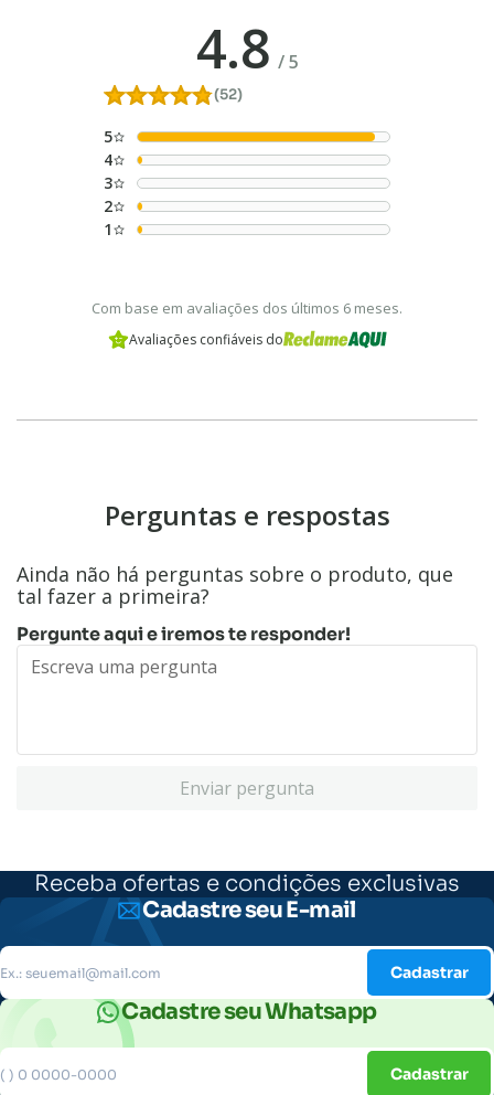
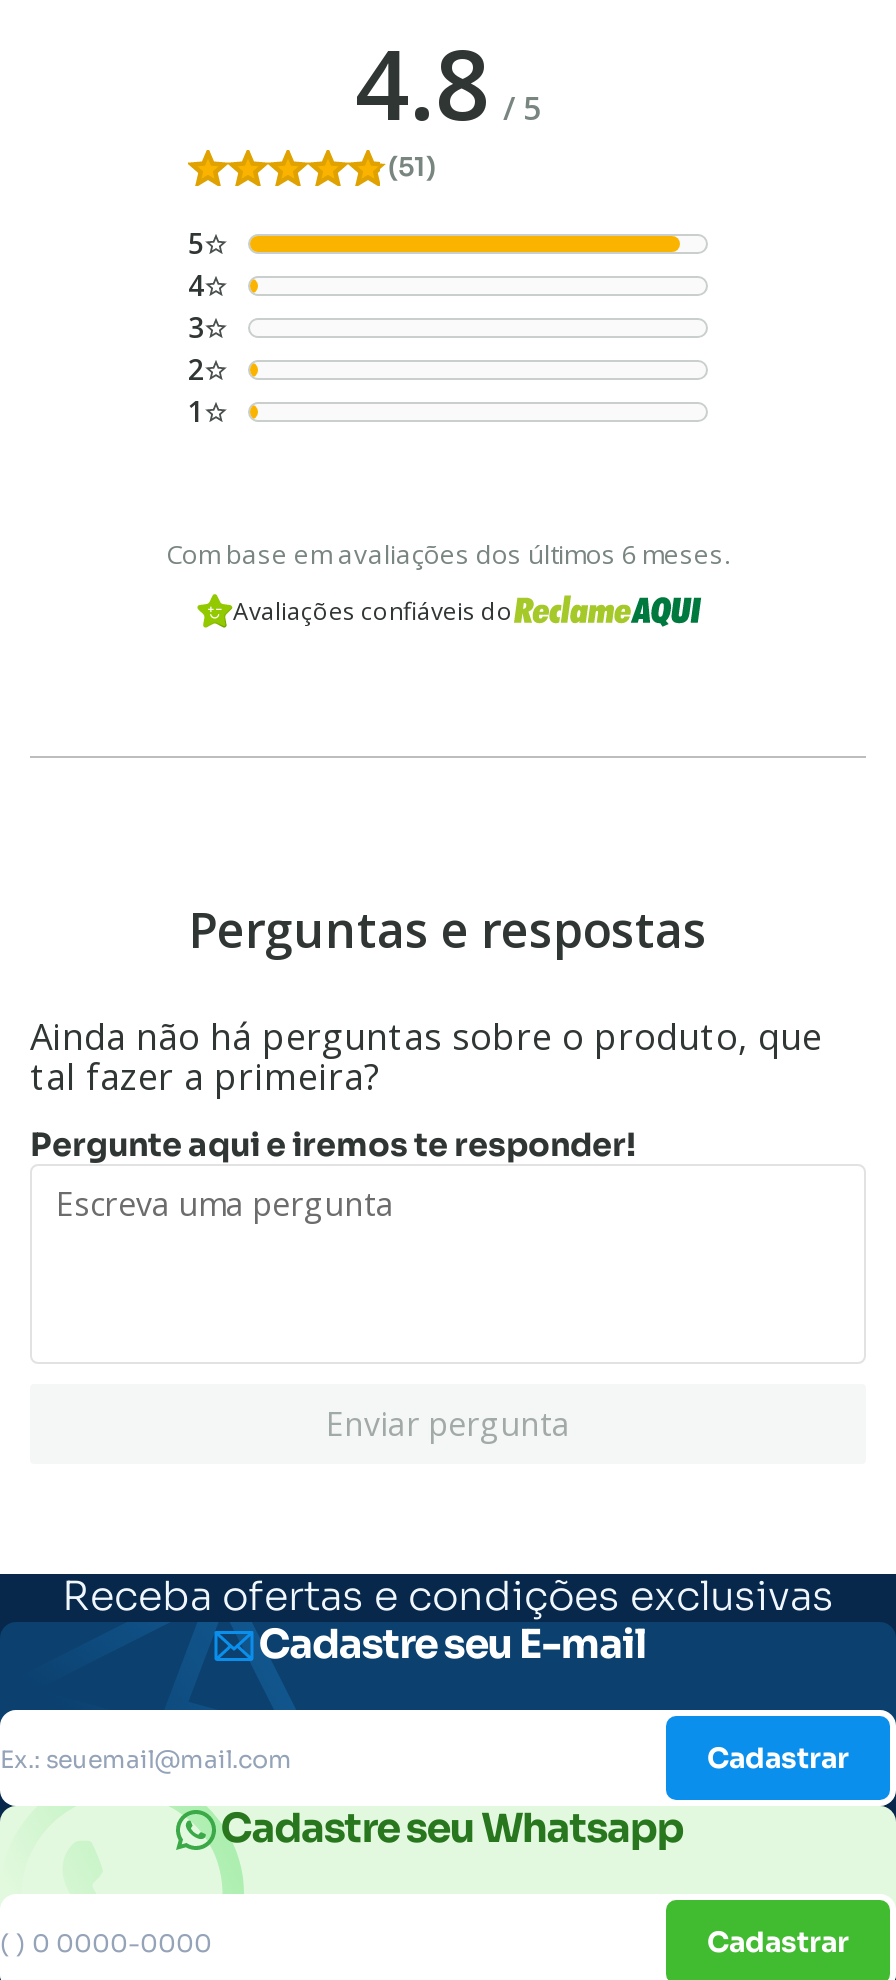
[214,85,243,104] (52) -> [388,150,436,184] (51)

